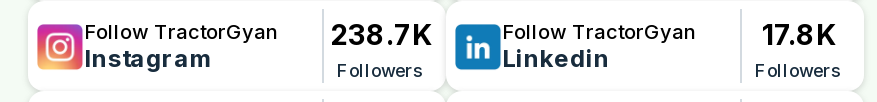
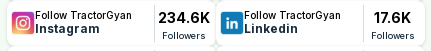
[330,18,432,52] 238.7K -> [157,9,209,26] 234.6K
[762,18,836,52] 17.8K -> [374,9,411,26] 17.6K

